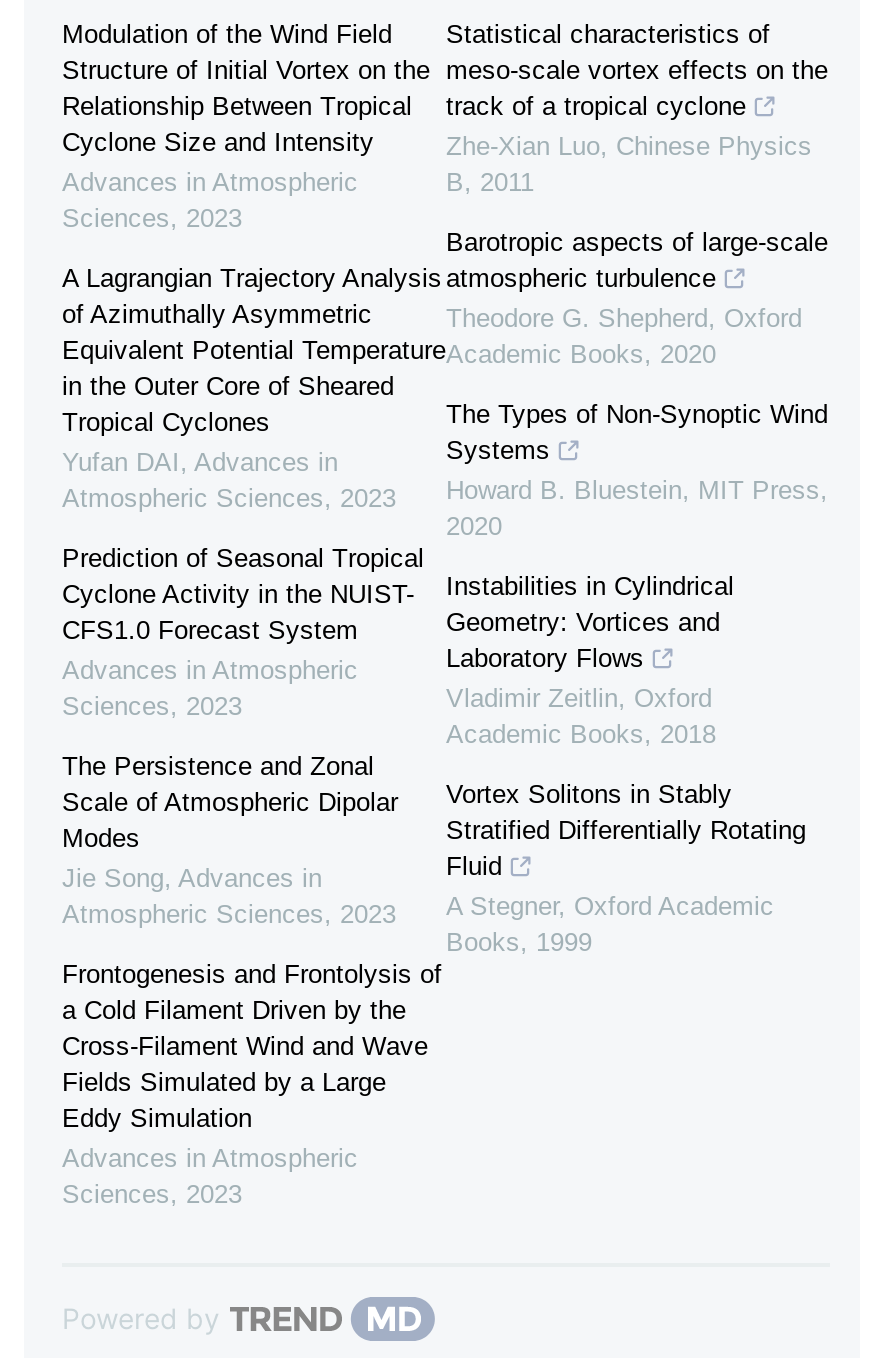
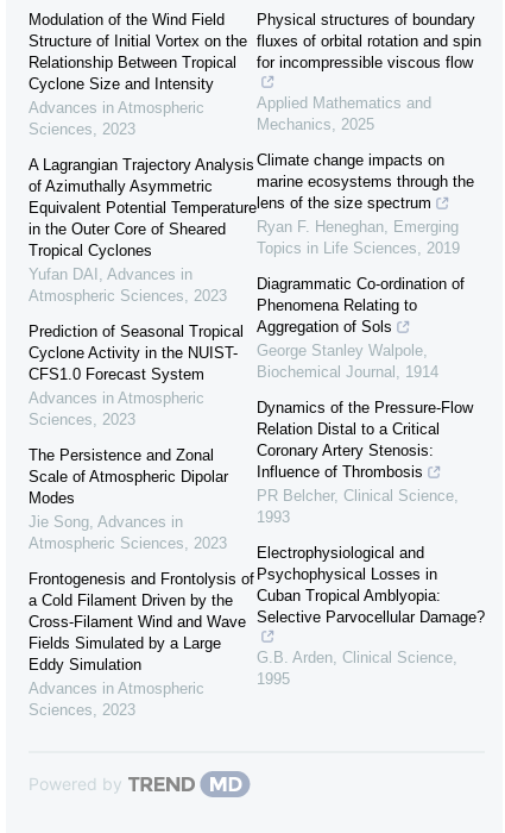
[446,19,828,957] Statistical characteristics of | meso-scale vortex effects on the | track of a tropical cyclone | Zhe-Xian Luo, Chinese Physics | B, 2011 | Barotropic aspects of large-scale | atmospheric turbulence | Theodore G. Shepherd, Oxford | Academic Books, 2020 | The Types of Non-Synoptic Wind | Systems | Howard B. Bluestein, MIT Press, | 2020 | Instabilities in Cylindrical | Geometry: Vortices and | Laboratory Flows | Vladimir Zeitlin, Oxford | Academic Books, 2018 | Vortex Solitons in Stably | Stratified Differentially Rotating | Fluid | A Stegner, Oxford Academic | Books, 1999 -> [257,11,485,688] Physical structures of boundary | fluxes of orbital rotation and spin | for incompressible viscous flow | Applied Mathematics and | Mechanics, 2025 | Climate change impacts on | marine ecosystems through the | lens of the size spectrum | Ryan F. Heneghan, Emerging | Topics in Life Sciences, 2019 | Diagrammatic Co-ordination of | Phenomena Relating to | Aggregation of Sols | George Stanley Walpole, | Biochemical Journal, 1914 | Dynamics of the Pressure-Flow | Relation Distal to a Critical | Coronary Artery Stenosis: | Influence of Thrombosis | PR Belcher, Clinical Science, | 1993 | Electrophysiological and | Psychophysical Losses in | Cuban Tropical Amblyopia: | Selective Parvocellular Damage? | G.B. Arden, Clinical Science, | 1995

